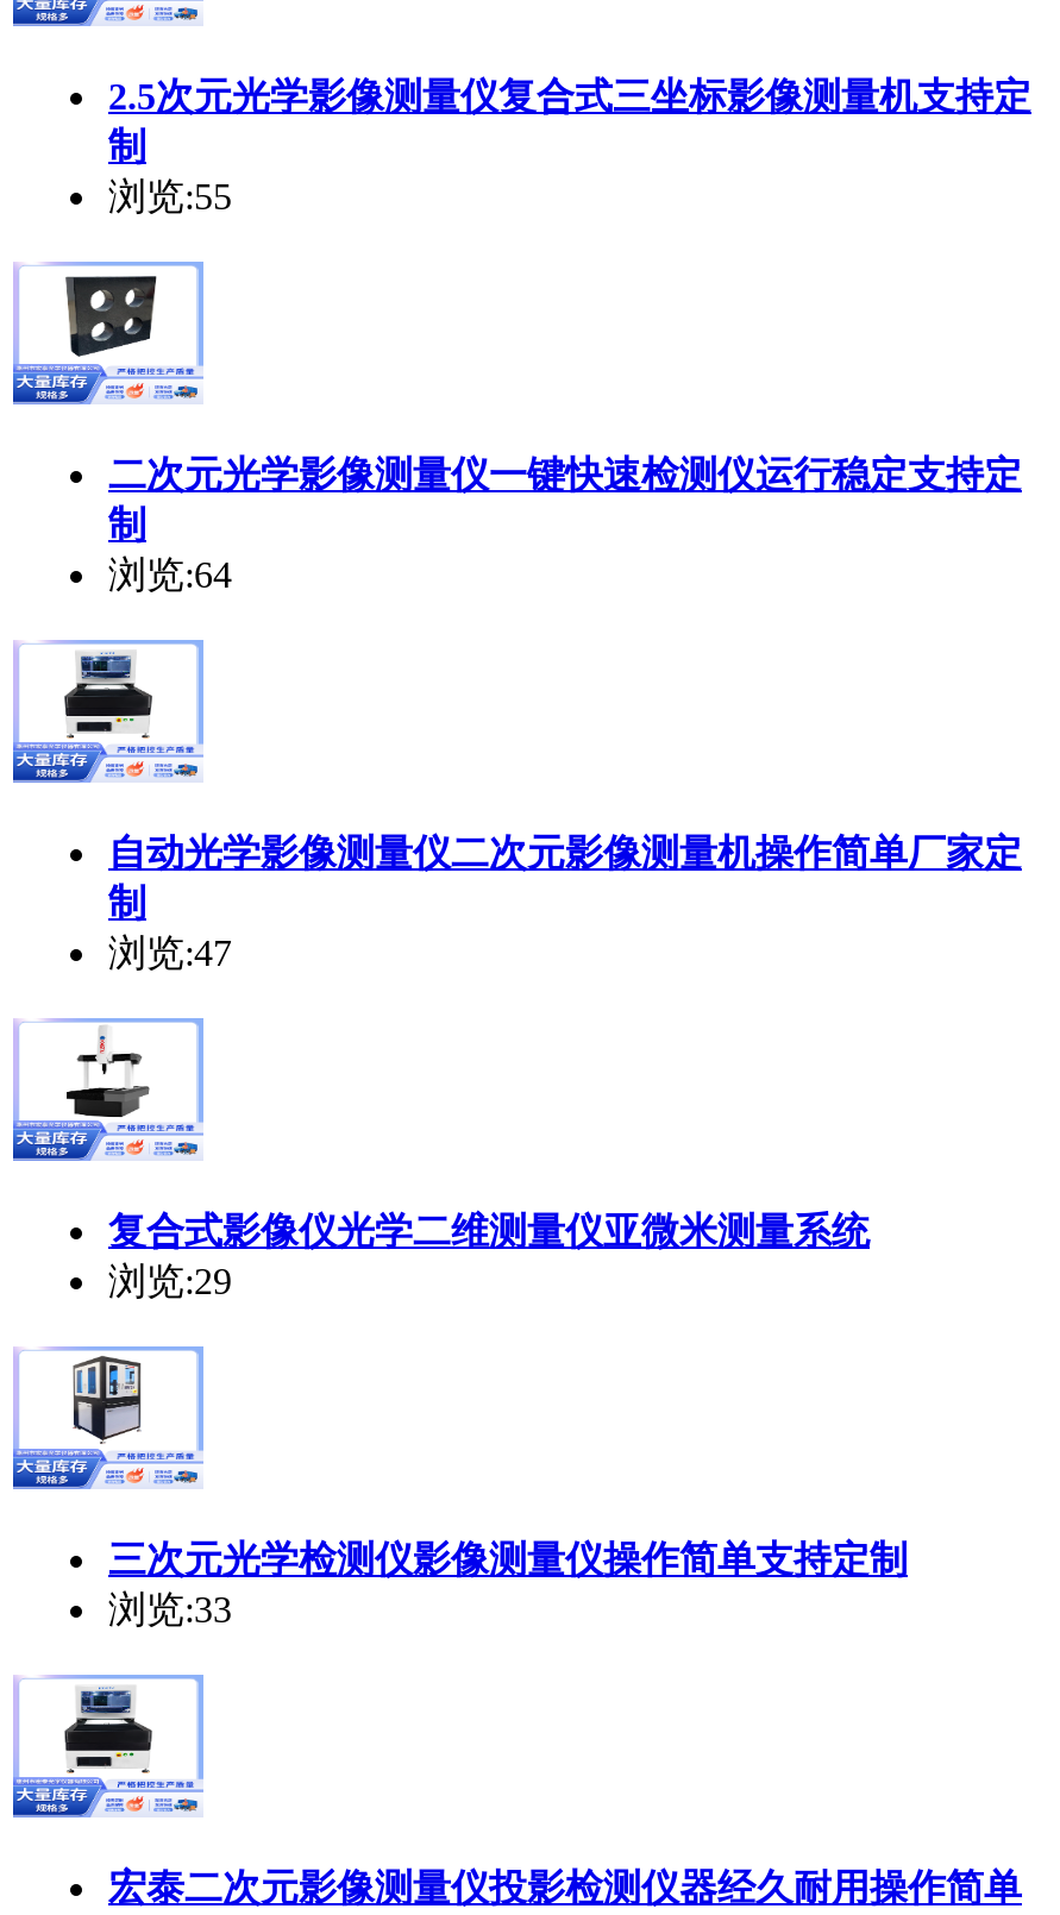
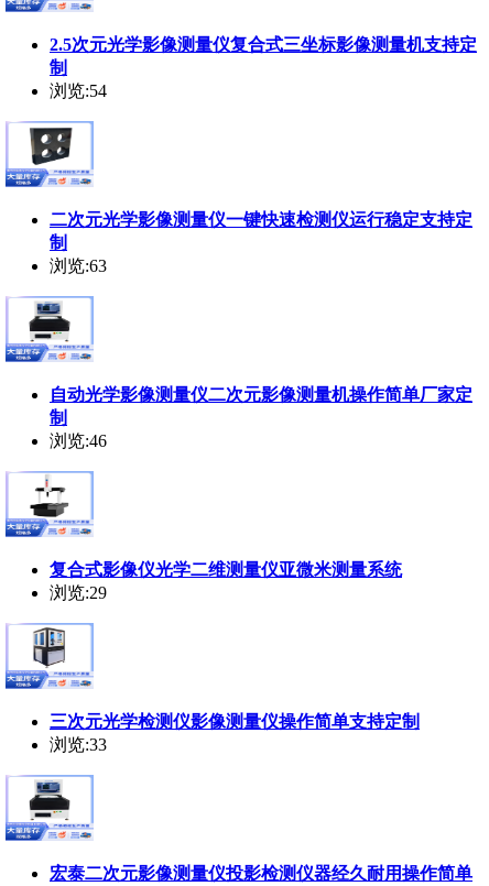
[108,177,232,217] 浏览:55 -> [50,82,107,100] 浏览:54
[108,555,232,595] 浏览:64 -> [50,257,107,275] 浏览:63
[108,933,232,973] 浏览:47 -> [50,432,107,450] 浏览:46

